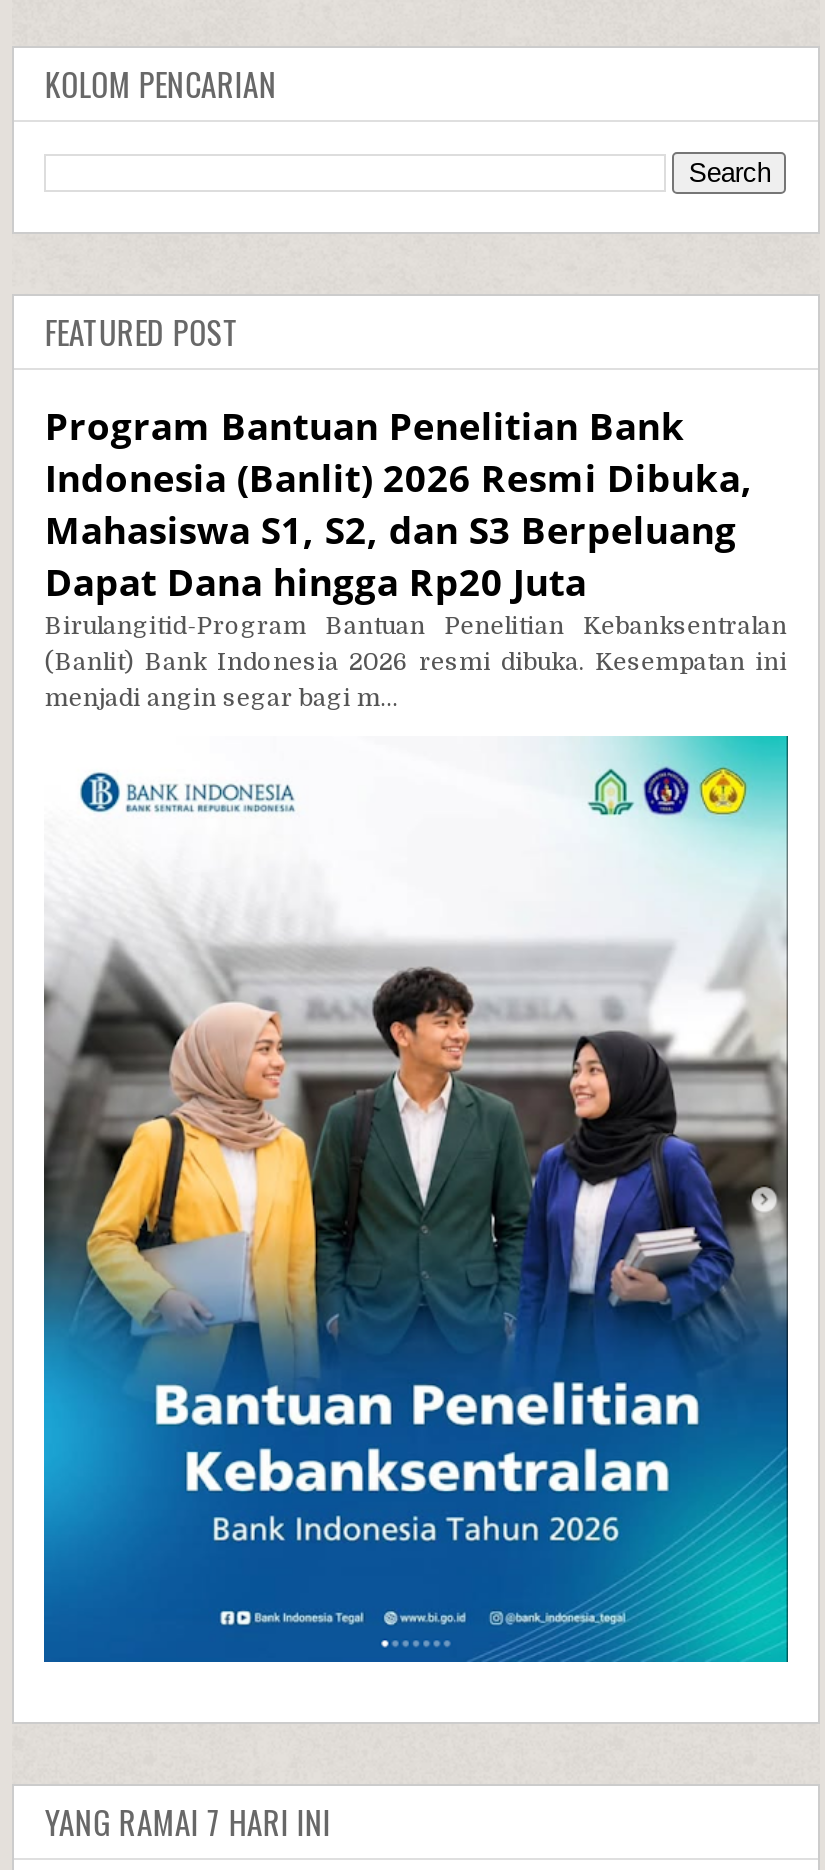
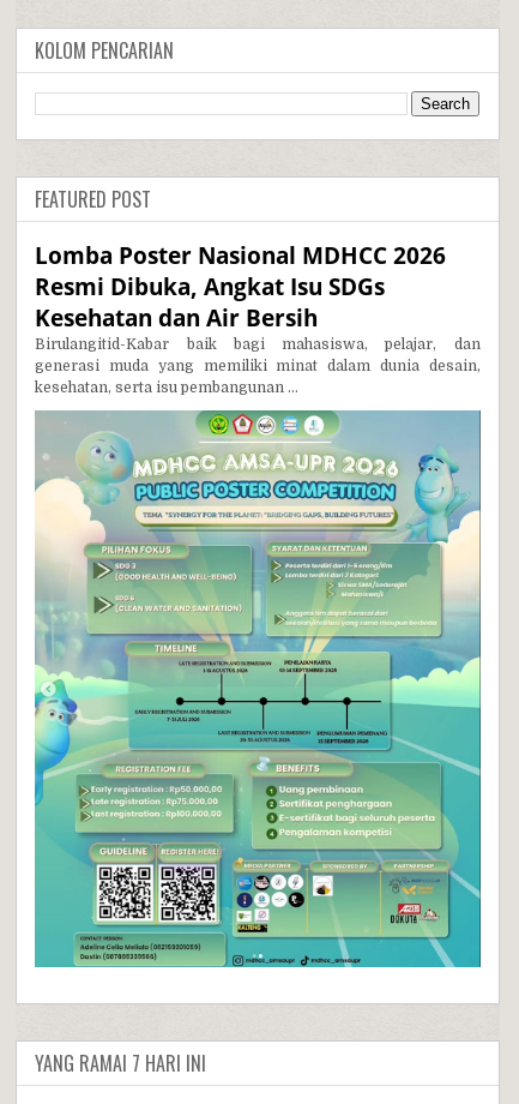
[45,400,787,712] Program Bantuan Penelitian Bank | Indonesia (Banlit) 2026 Resmi Dibuka, | Mahasiswa S1, S2, dan S3 Berpeluang | Dapat Dana hingga Rp20 Juta | Birulangitid-Program Bantuan Penelitian Kebanksentralan | (Banlit) Bank Indonesia 2026 resmi dibuka. Kesempatan ini | menjadi angin segar bagi m... -> [35,240,480,396] Lomba Poster Nasional MDHCC 2026 | Resmi Dibuka, Angkat Isu SDGs | Kesehatan dan Air Bersih | Birulangitid-Kabar baik bagi mahasiswa, pelajar, dan | generasi muda yang memiliki minat dalam dunia desain, | kesehatan, serta isu pembangunan ...
[42,734,788,1662] [image] -> [34,415,482,967] [image]

